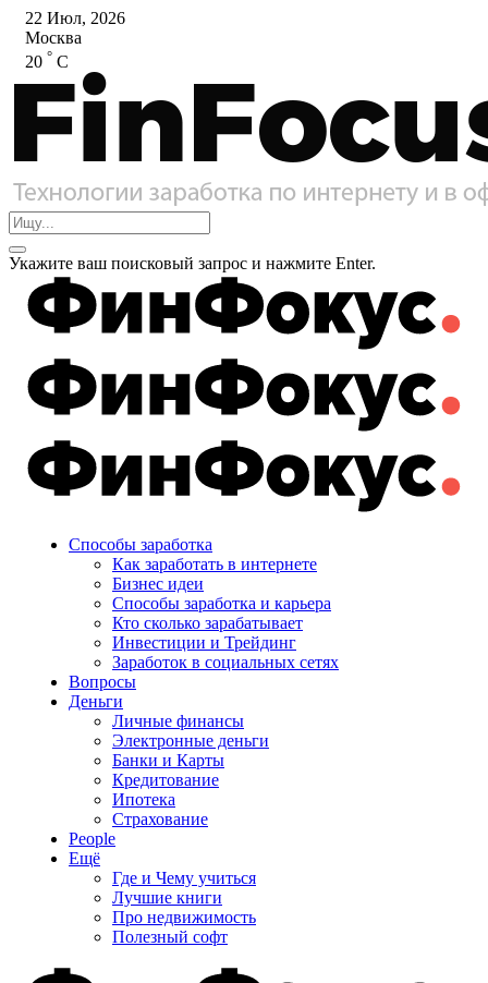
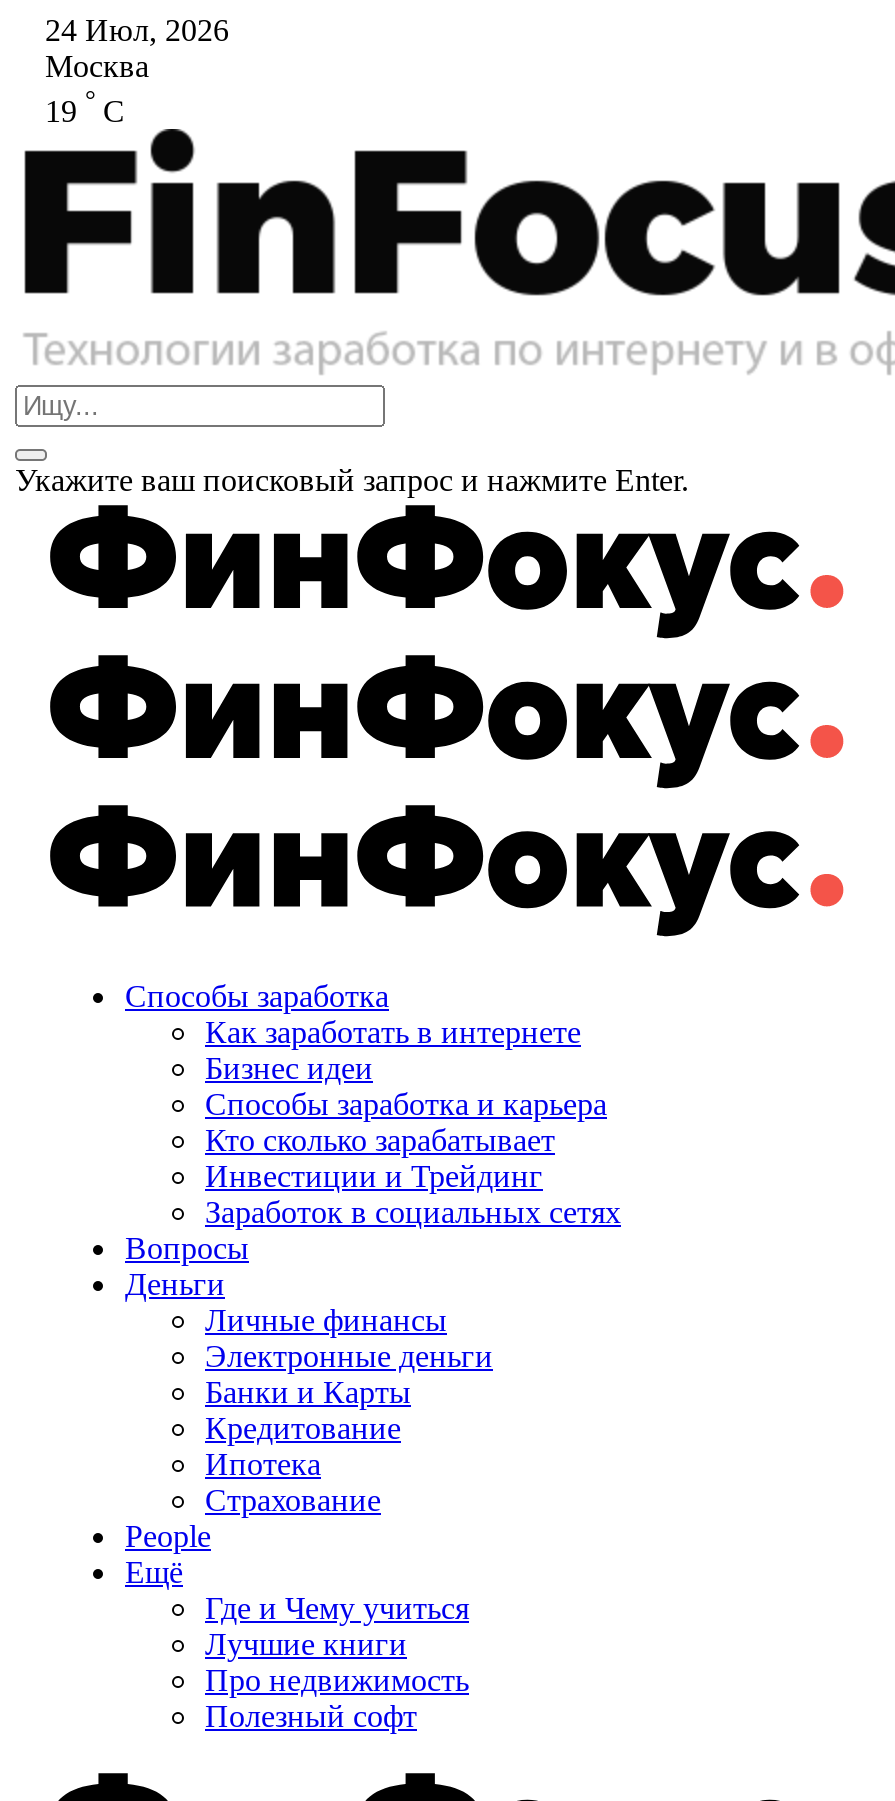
[25,9,125,27] 22 Июл, 2026 -> [45,13,229,47] 24 Июл, 2026
[25,48,69,71] 20 ° C -> [45,85,125,128] 19 ° C

